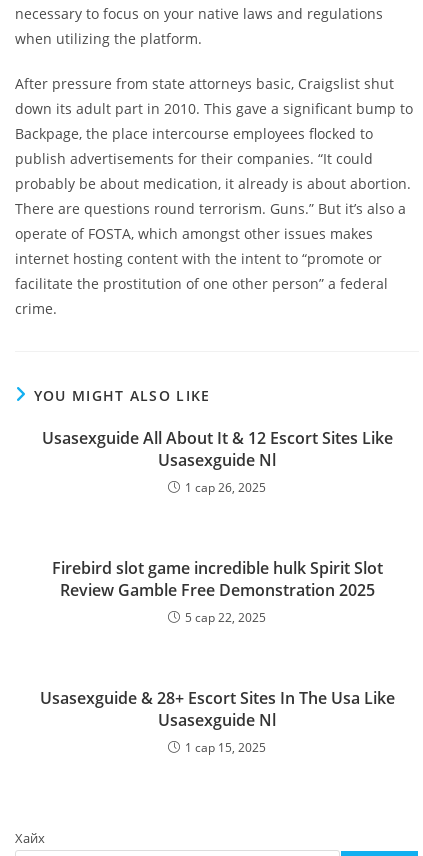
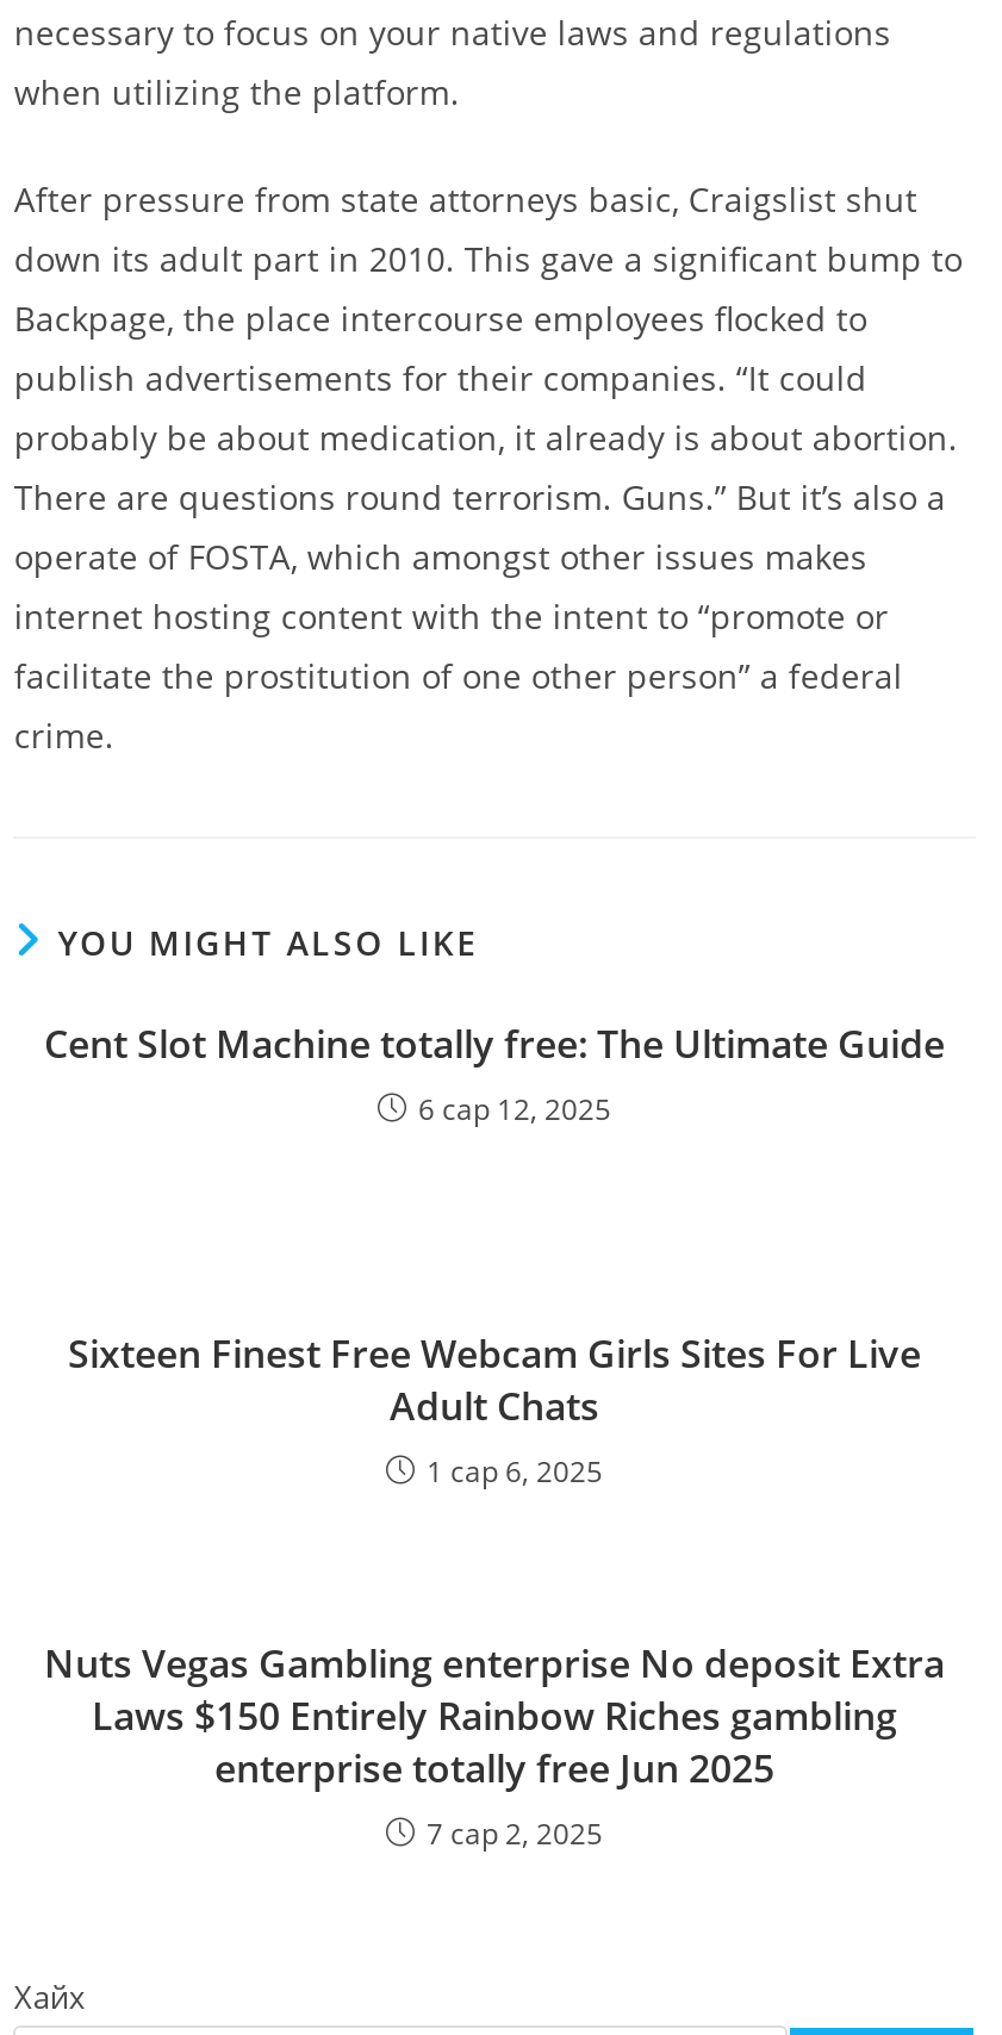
[41,427,392,496] Usasexguide All About It & 12 Escort Sites Like | Usasexguide Nl | 1 сар 26, 2025 -> [44,1017,945,1129] Cent Slot Machine totally free: The Ultimate Guide | 6 сар 12, 2025
[51,557,382,626] Firebird slot game incredible hulk Spirit Slot | Review Gamble Free Demonstration 2025 | 5 сар 22, 2025 -> [68,1327,921,1492] Sixteen Finest Free Webcam Girls Sites For Live | Adult Chats | 1 сар 6, 2025
[39,687,394,756] Usasexguide & 28+ Escort Sites In The Usa Like | Usasexguide Nl | 1 сар 15, 2025 -> [44,1637,945,1854] Nuts Vegas Gambling enterprise No deposit Extra | Laws $150 Entirely Rainbow Riches gambling | enterprise totally free Jun 2025 | 7 сар 2, 2025

